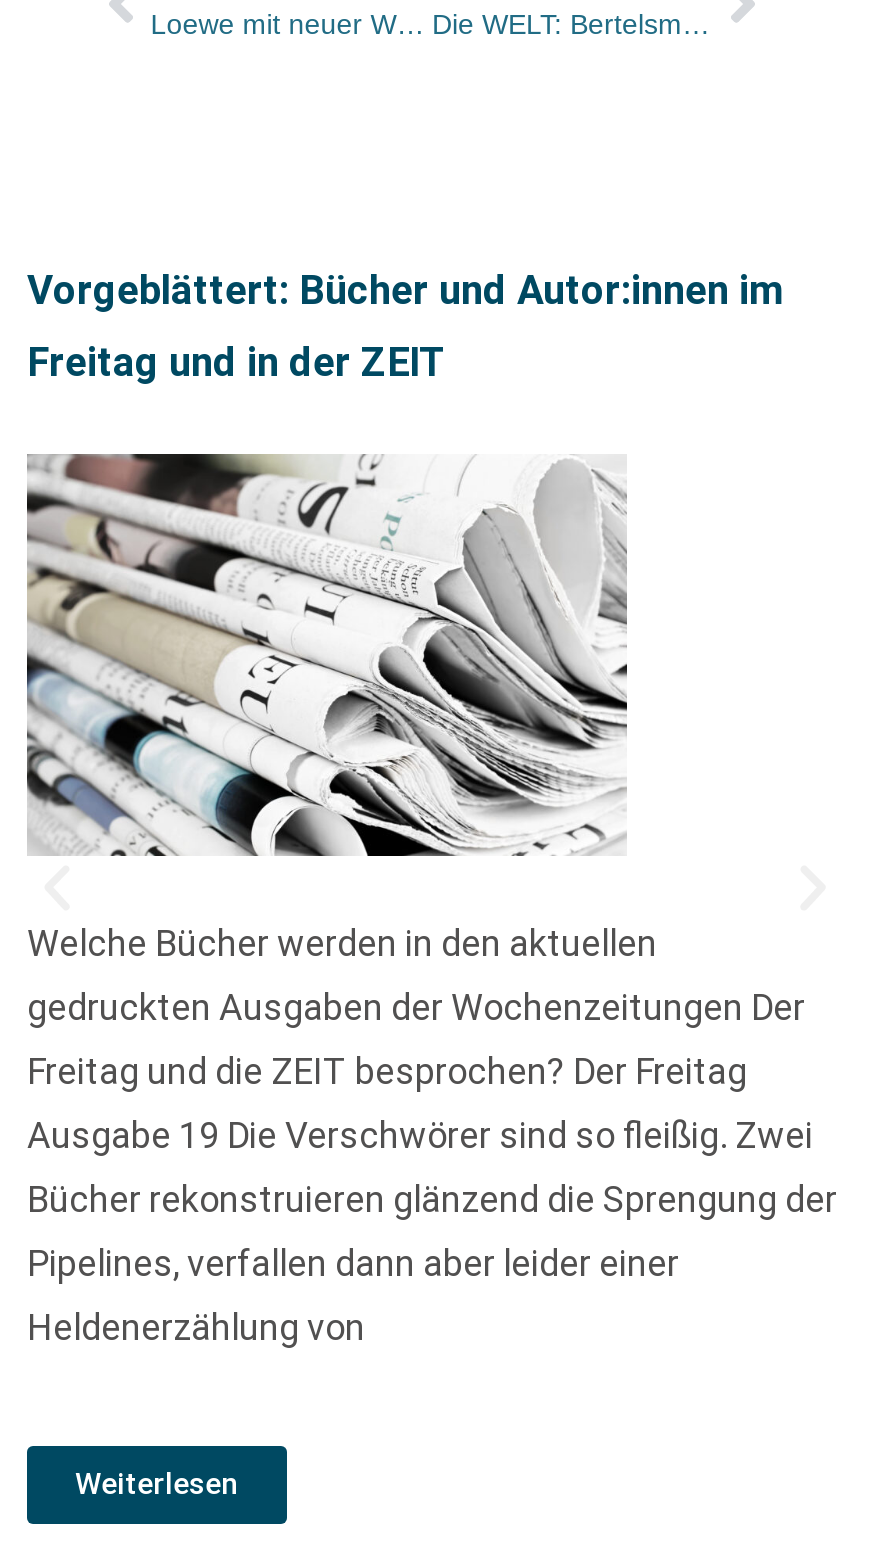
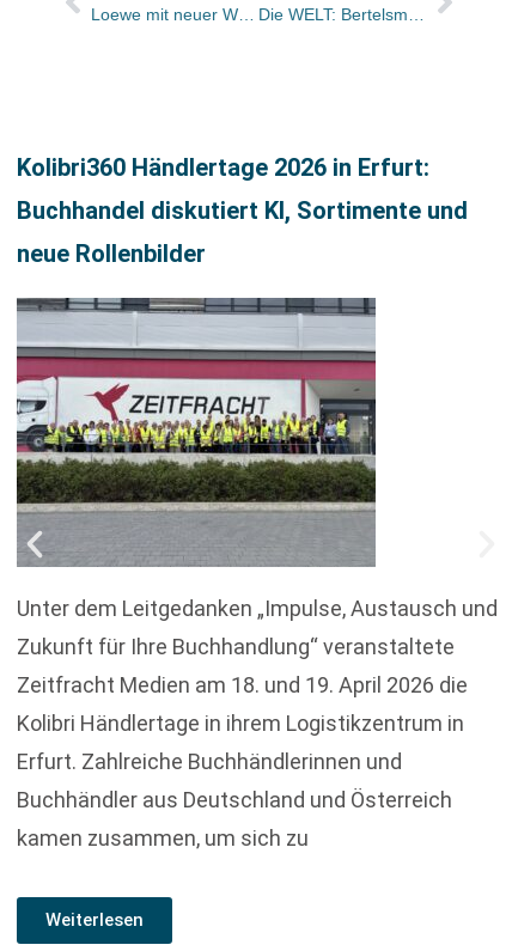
[27,266,783,386] Vorgeblättert: Bücher und Autor:innen im | Freitag und in der ZEIT -> [17,153,468,268] Kolibri360 Händlertage 2026 in Erfurt: | Buchhandel diskutiert KI, Sortimente und | neue Rollenbilder
[25,456,627,894] [image] -> [17,297,377,543] [image]
[27,922,837,1348] Welche Bücher werden in den aktuellen | gedruckten Ausgaben der Wochenzeitungen Der | Freitag und die ZEIT besprochen? Der Freitag | Ausgabe 19 Die Verschwörer sind so fleißig. Zwei | Bücher rekonstruieren glänzend die Sprengung der | Pipelines, verfallen dann aber leider einer | Heldenerzählung von -> [17,595,498,850] Unter dem Leitgedanken „Impulse, Austausch und | Zukunft für Ihre Buchhandlung“ veranstaltete | Zeitfracht Medien am 18. und 19. April 2026 die | Kolibri Händlertage in ihrem Logistikzentrum in | Erfurt. Zahlreiche Buchhändlerinnen und | Buchhändler aus Deutschland und Österreich | kamen zusammen, um sich zu

